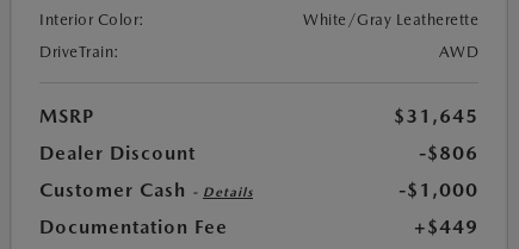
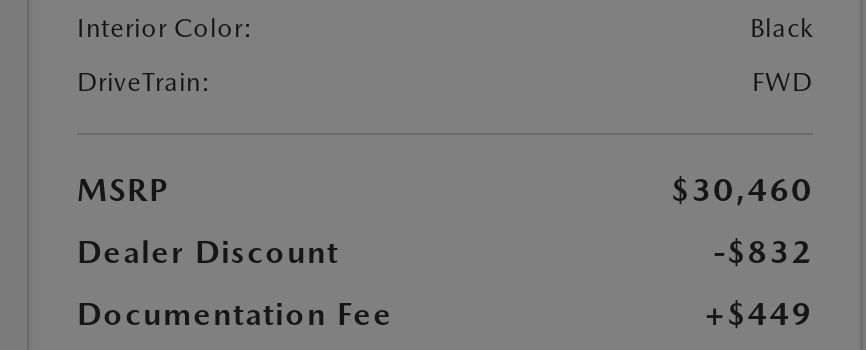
[303,10,478,28] White/Gray Leatherette -> [750,13,813,43] Black
[438,43,478,61] AWD -> [752,67,813,97] FWD
[394,105,478,127] $31,645 -> [671,171,813,209] $30,460
[39,142,478,201] -$806 | Customer Cash - Details | -$1,000 -> [713,233,813,271] -$832

